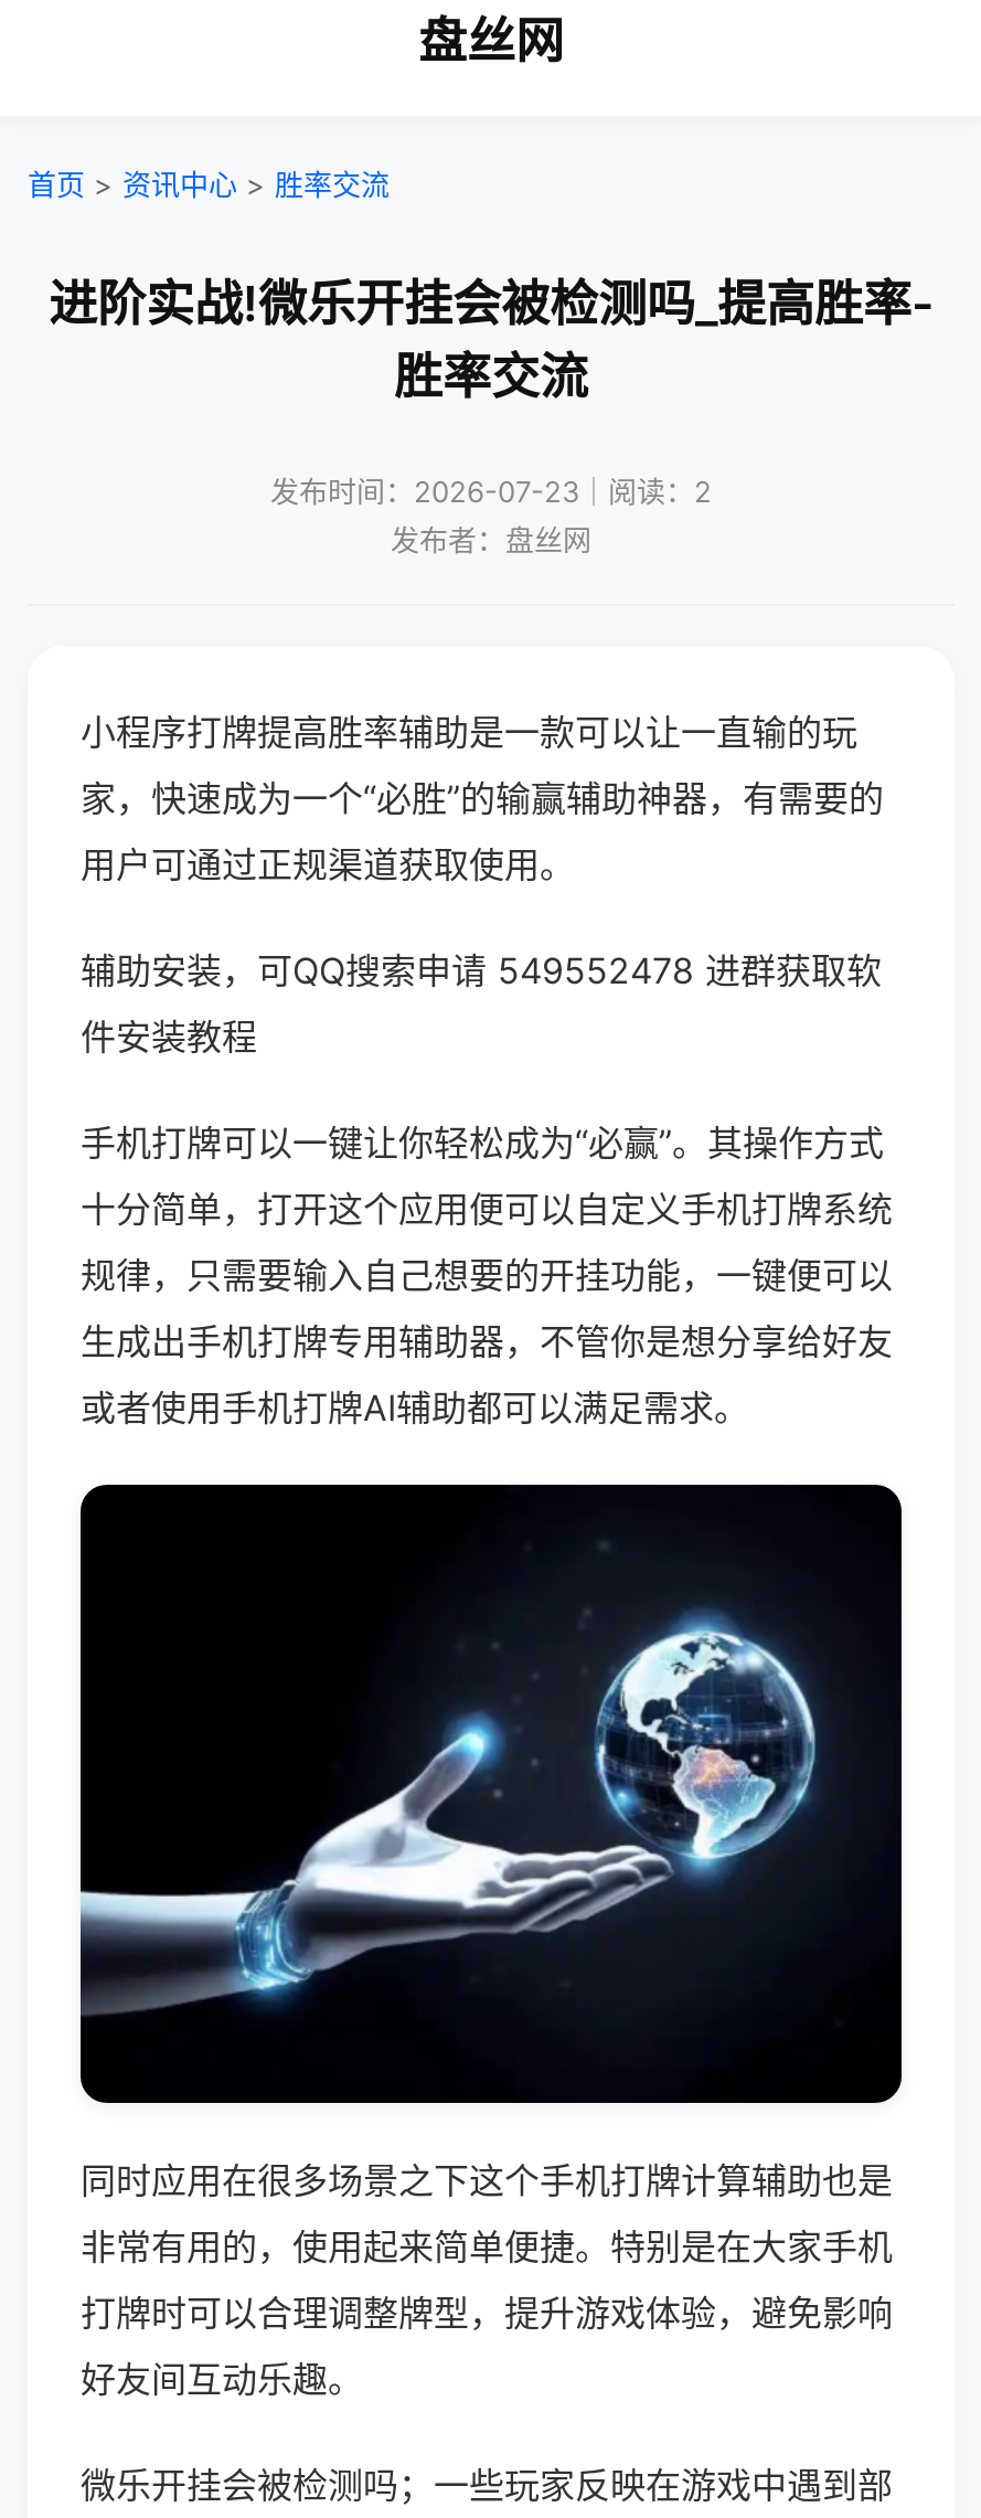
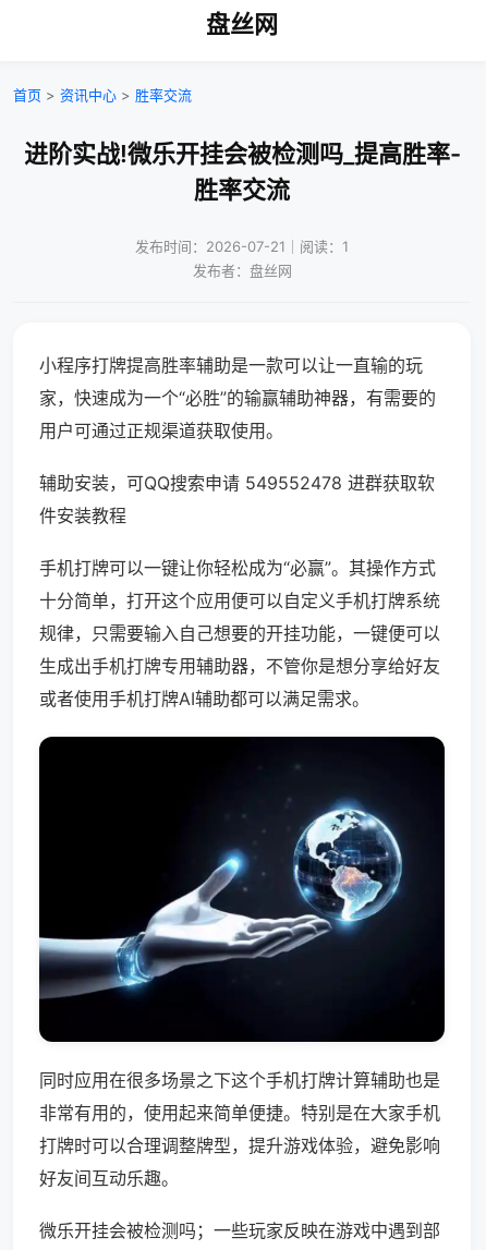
[270,474,712,509] 发布时间：2026-07-23｜阅读：2 -> [135,238,349,255] 发布时间：2026-07-21｜阅读：1

